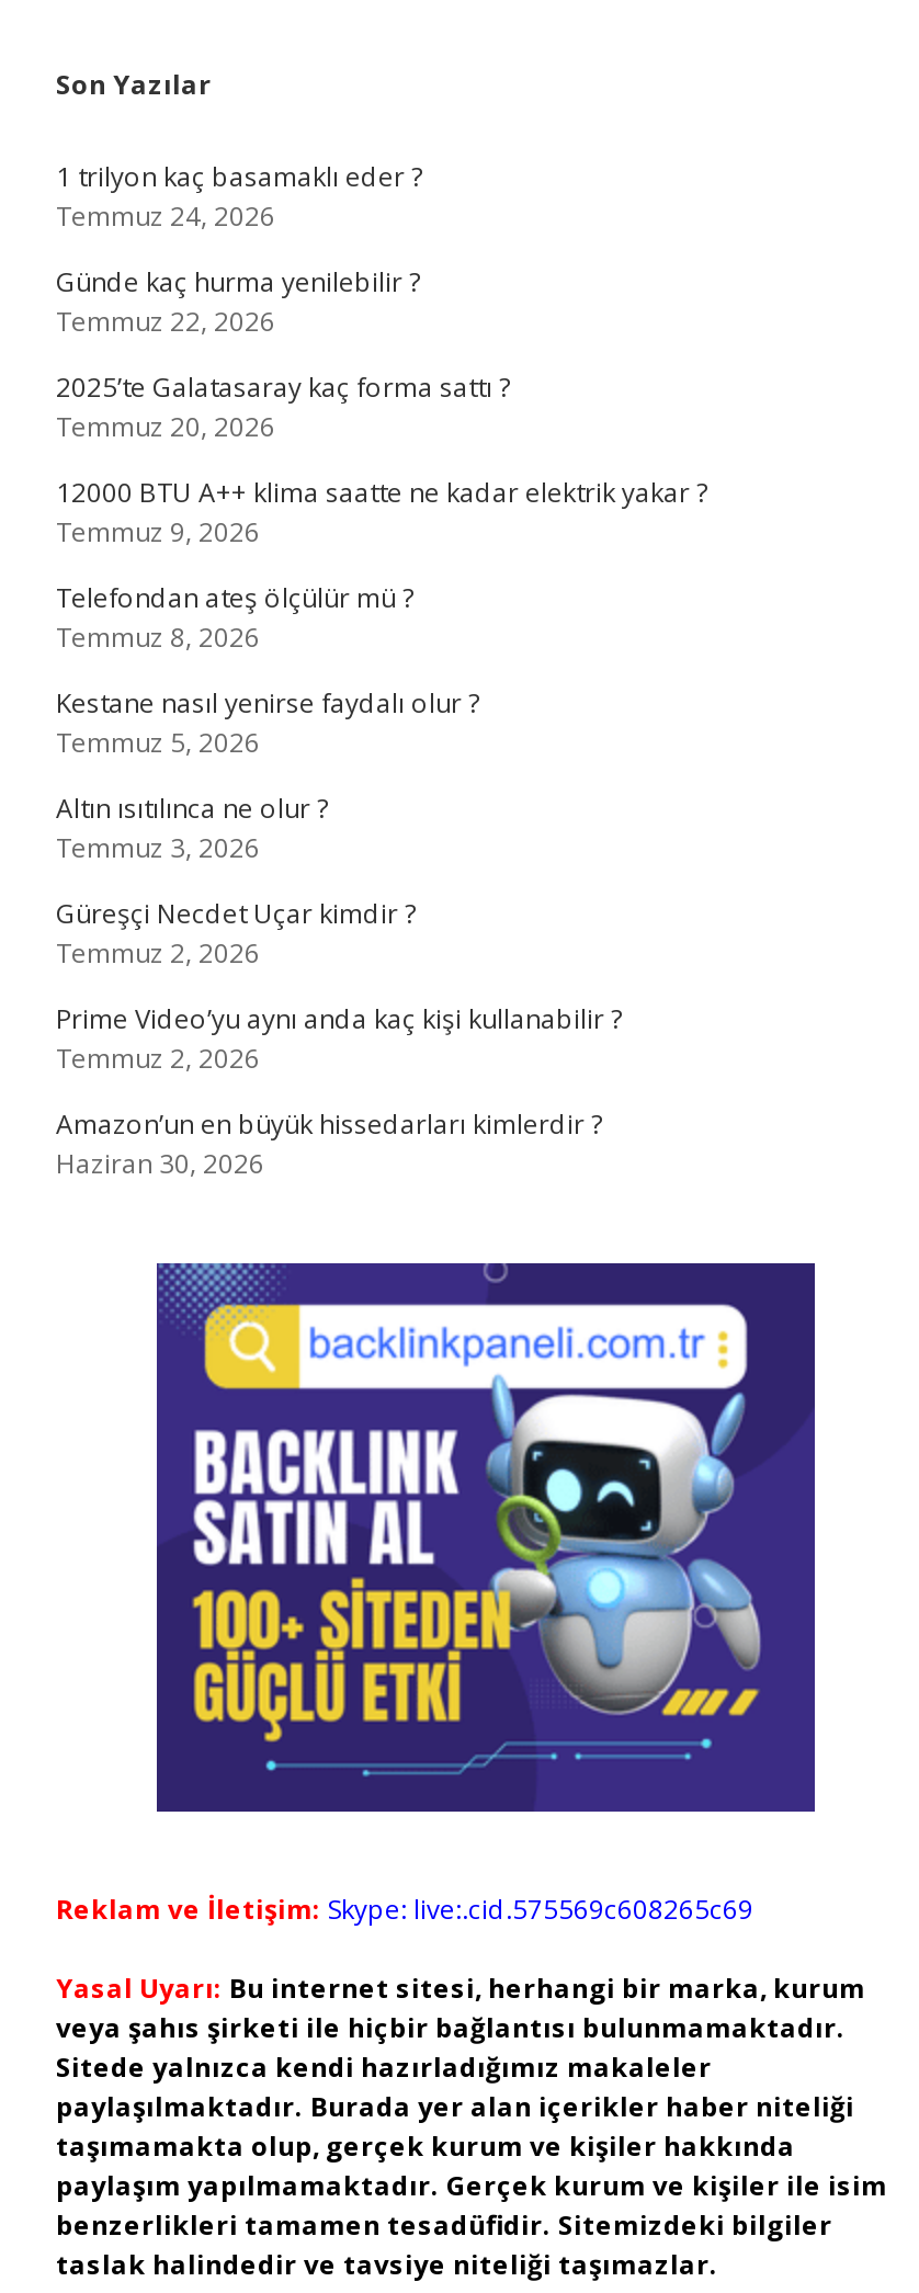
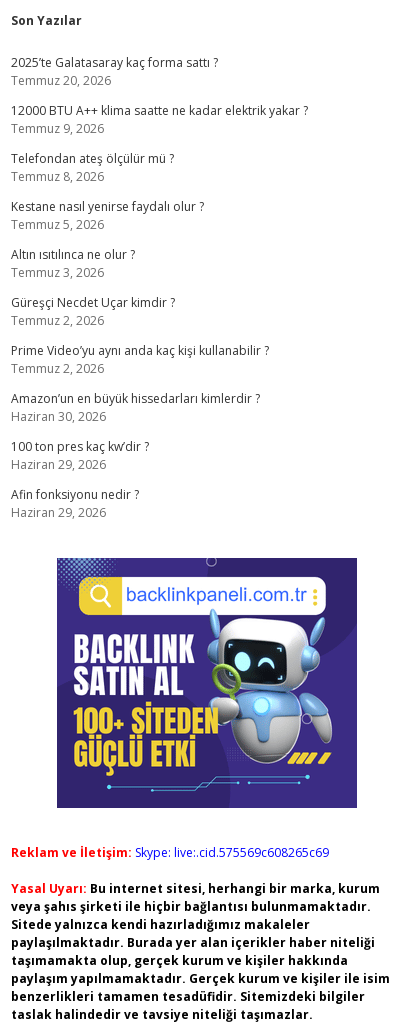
[56,158,422,340] 1 trilyon kaç basamaklı eder ? | Temmuz 24, 2026 | Günde kaç hurma yenilebilir ? | Temmuz 22, 2026 -> none
moved [56,368,707,1182] -> [11,54,308,425]: 2025’te Galatasaray kaç forma sattı ? | Temmuz 20, 2026 | 12000 BTU A++ klima saatte ne kadar elektrik yakar ? | ... | Amazon’un en büyük hissedarları kimlerdir ? | Haziran 30, 2026
none -> [11,438,149,521] 100 ton pres kaç kw’dir ? | Haziran 29, 2026 | Afin fonksiyonu nedir ? | Haziran 29, 2026

